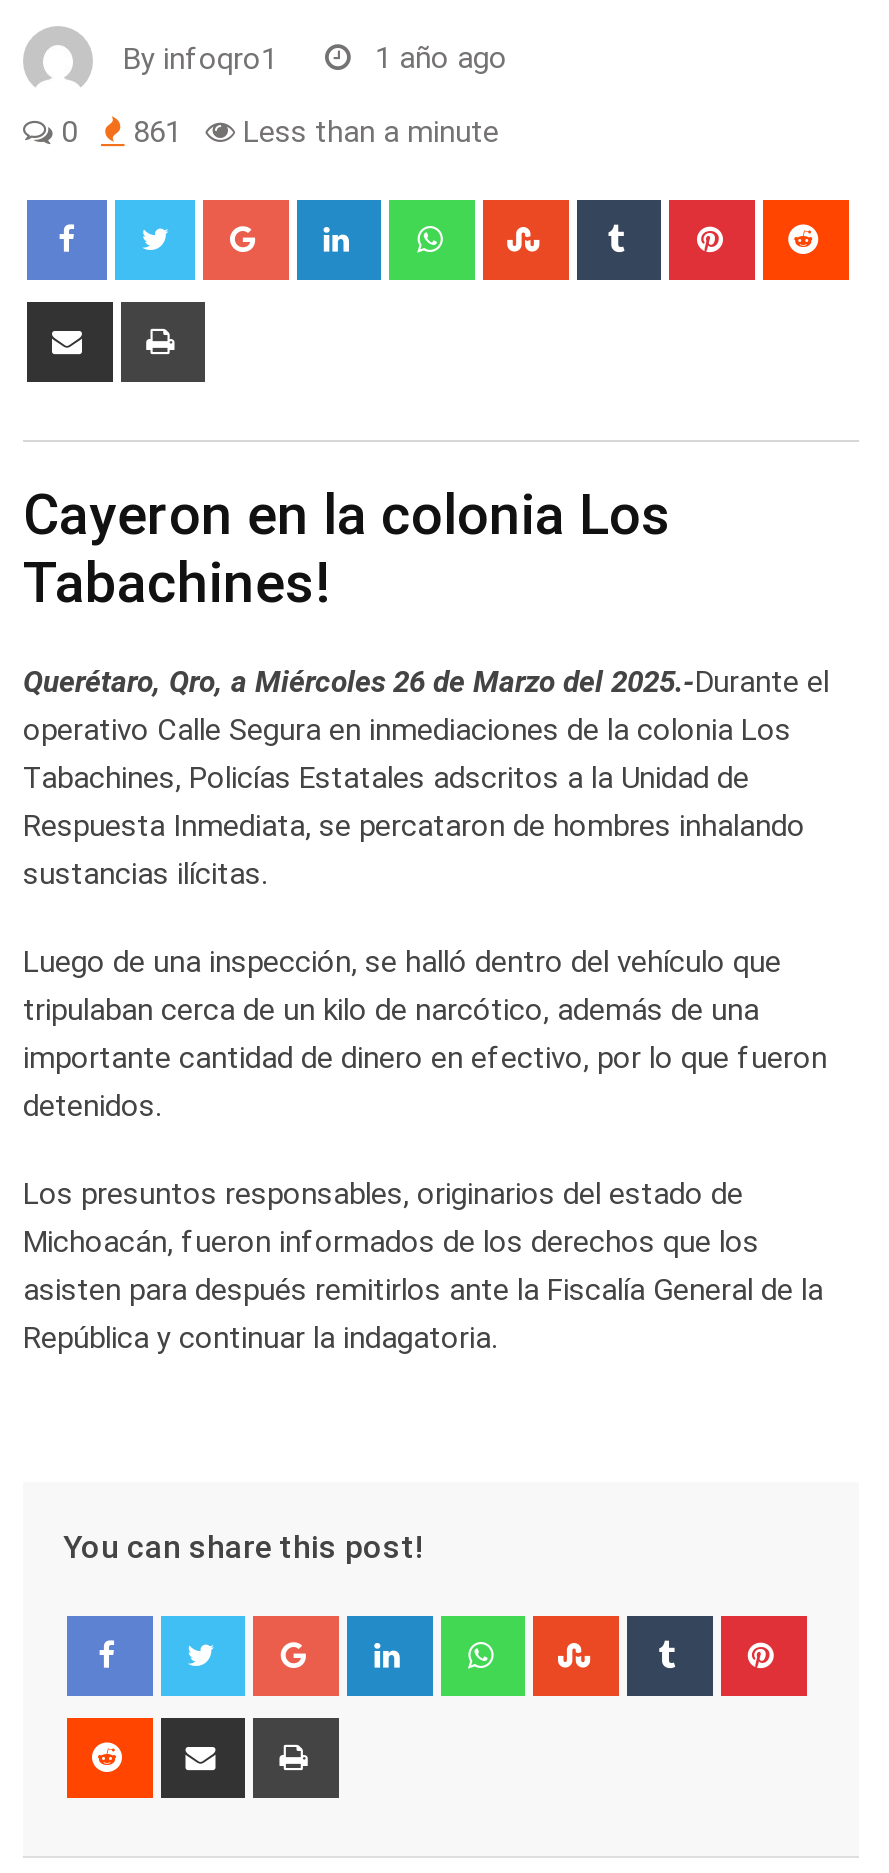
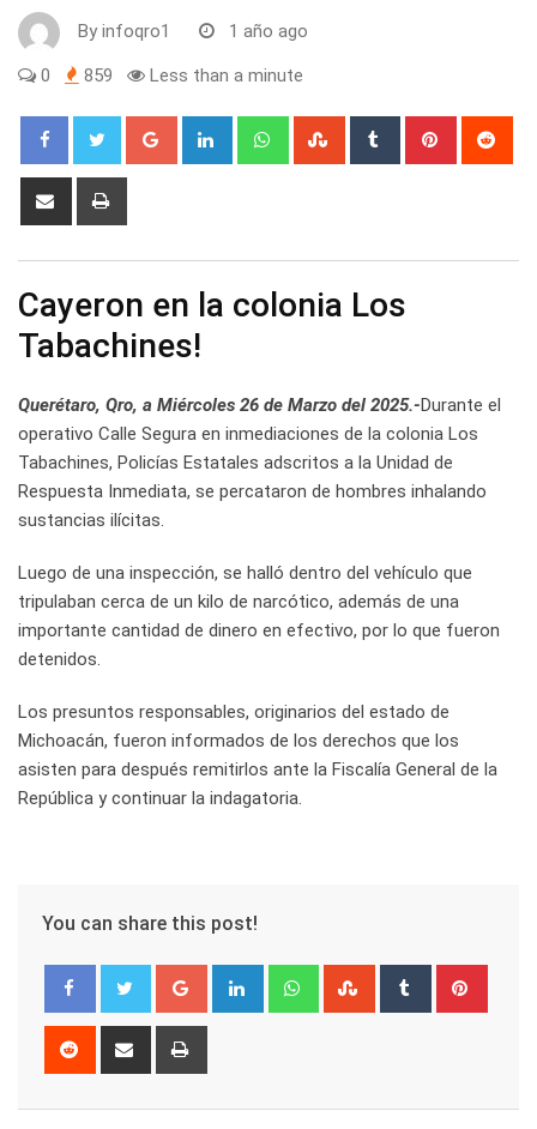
[53,113,499,149] 0 861 Less than a minute -> [36,64,303,86] 0 859 Less than a minute

